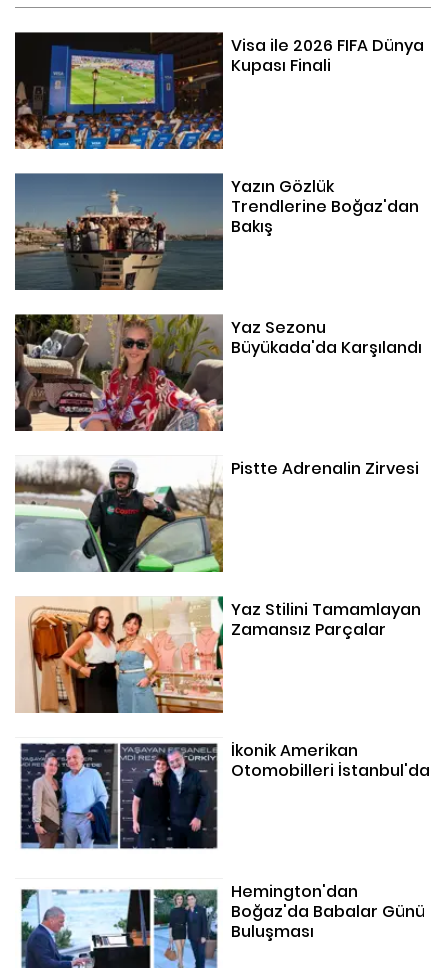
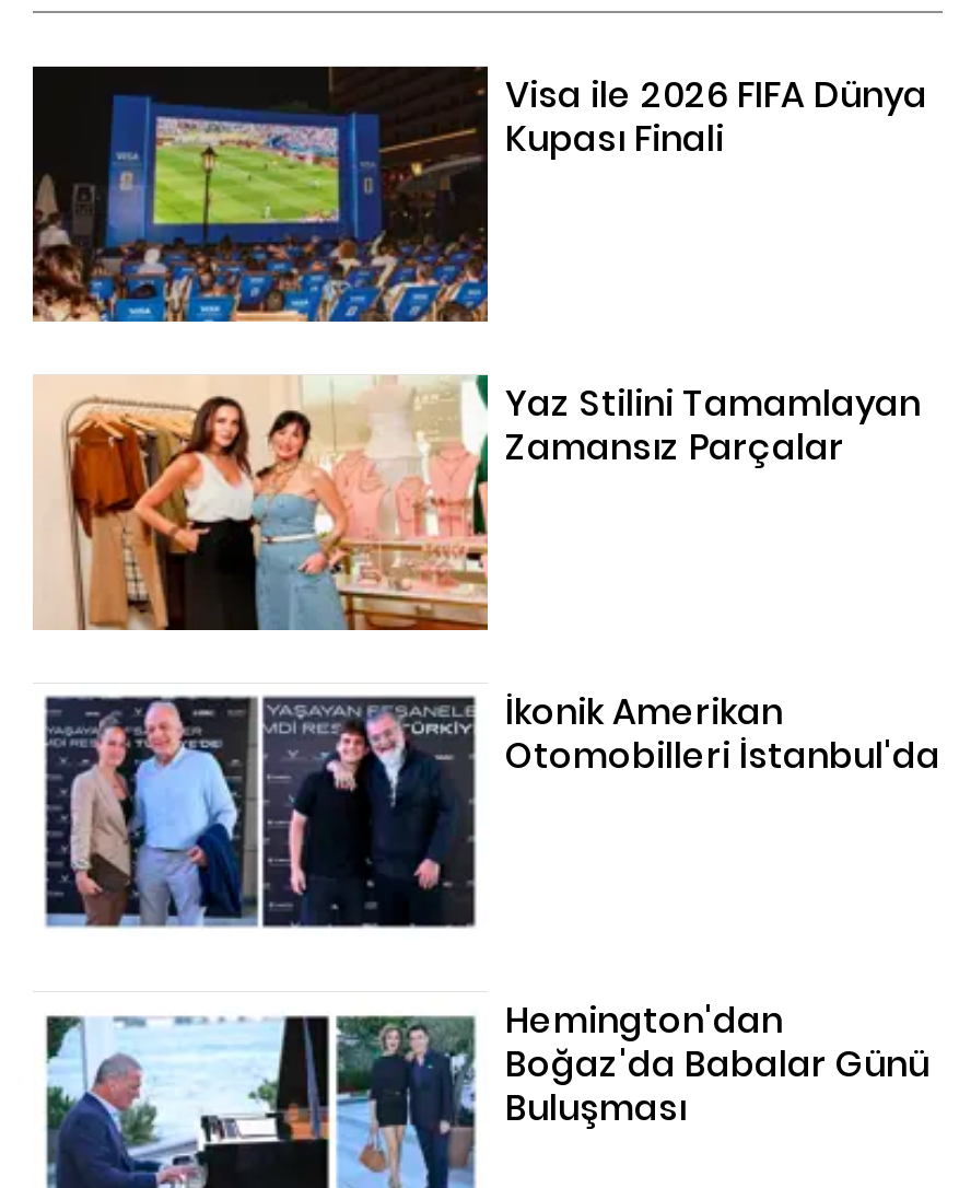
[14,173,419,291] [image] | Yazın Gözlük | Trendlerine Boğaz'dan | Bakış -> none
[14,313,422,431] [image] | Yaz Sezonu | Büyükada'da Karşılandı -> none
[14,457,419,573] [image] | Pistte Adrenalin Zirvesi -> none

